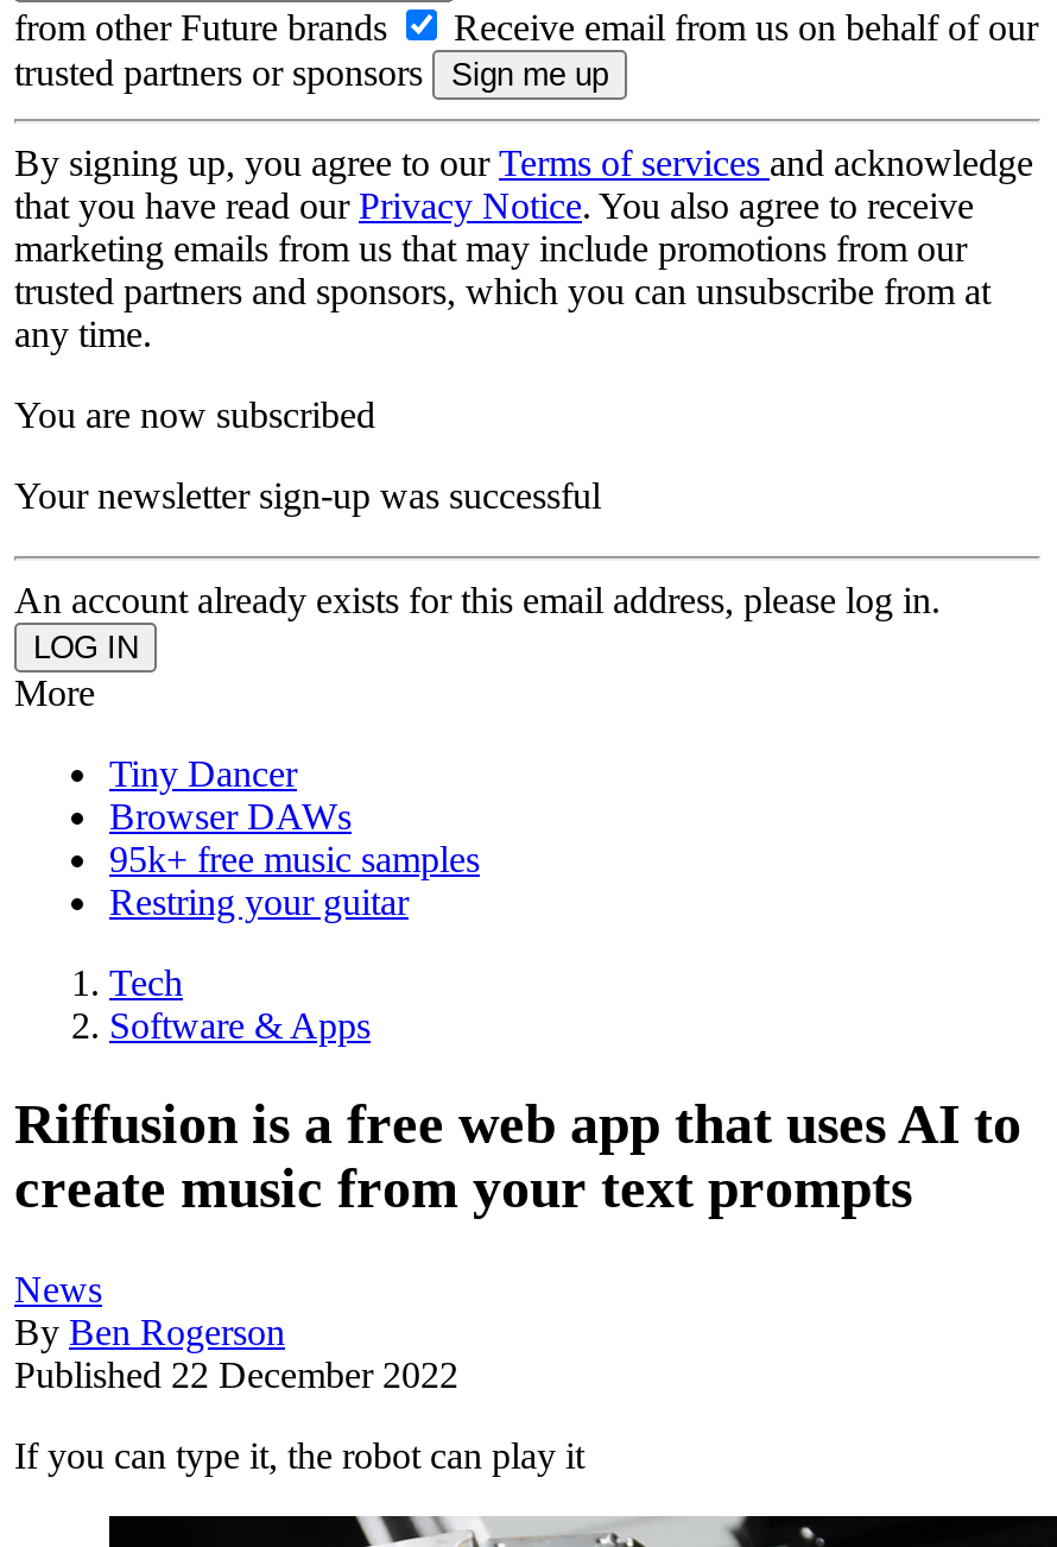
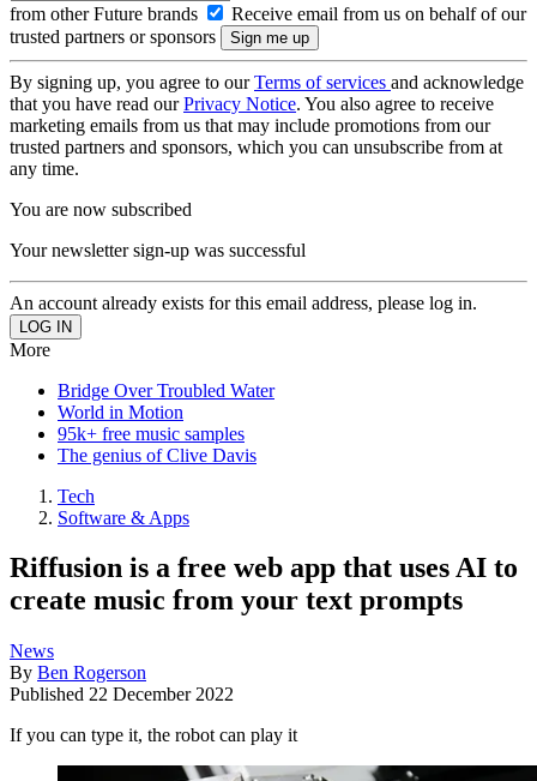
[109,752,352,835] Tiny Dancer | Browser DAWs -> [58,380,274,422] Bridge Over Troubled Water | World in Motion
[109,880,409,921] Restring your guitar -> [58,444,257,465] The genius of Clive Davis

